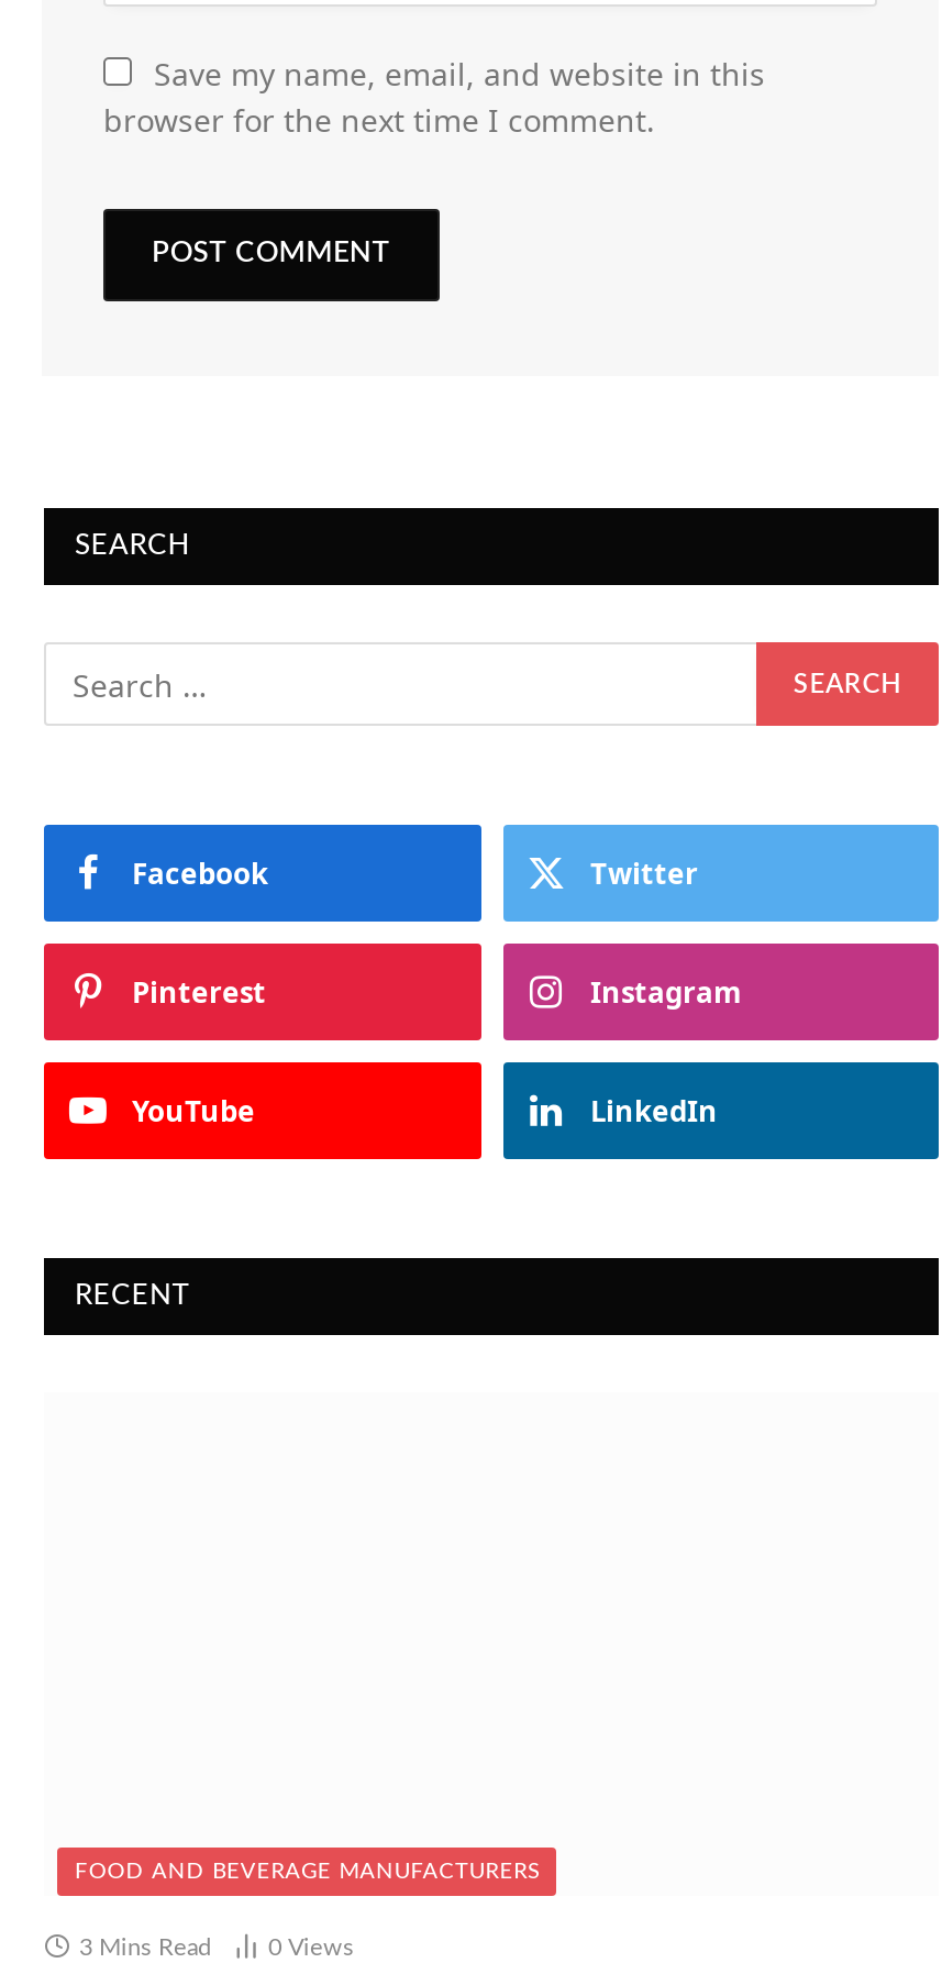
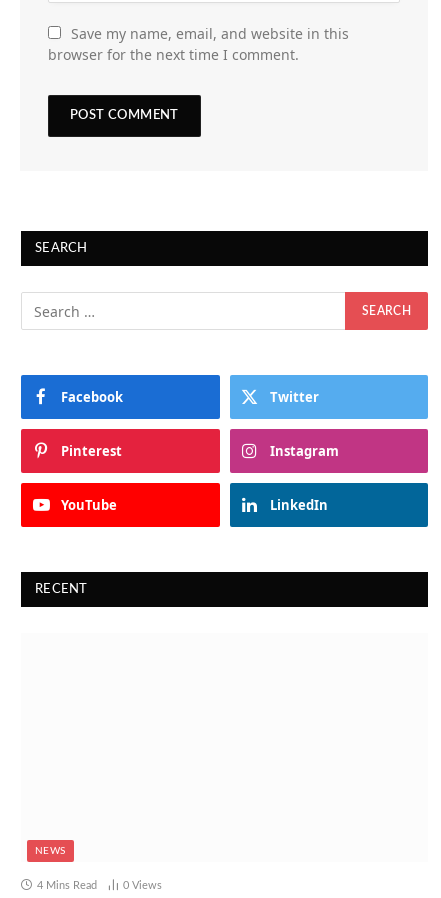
[75,1861,539,1883] FOOD AND BEVERAGE MANUFACTURERS -> [35,846,66,856] NEWS
[79,1936,211,1960] 3 Mins Read -> [37,880,97,891] 4 Mins Read

